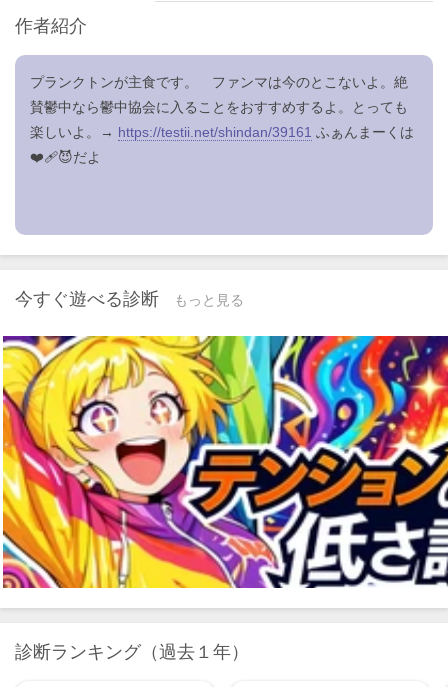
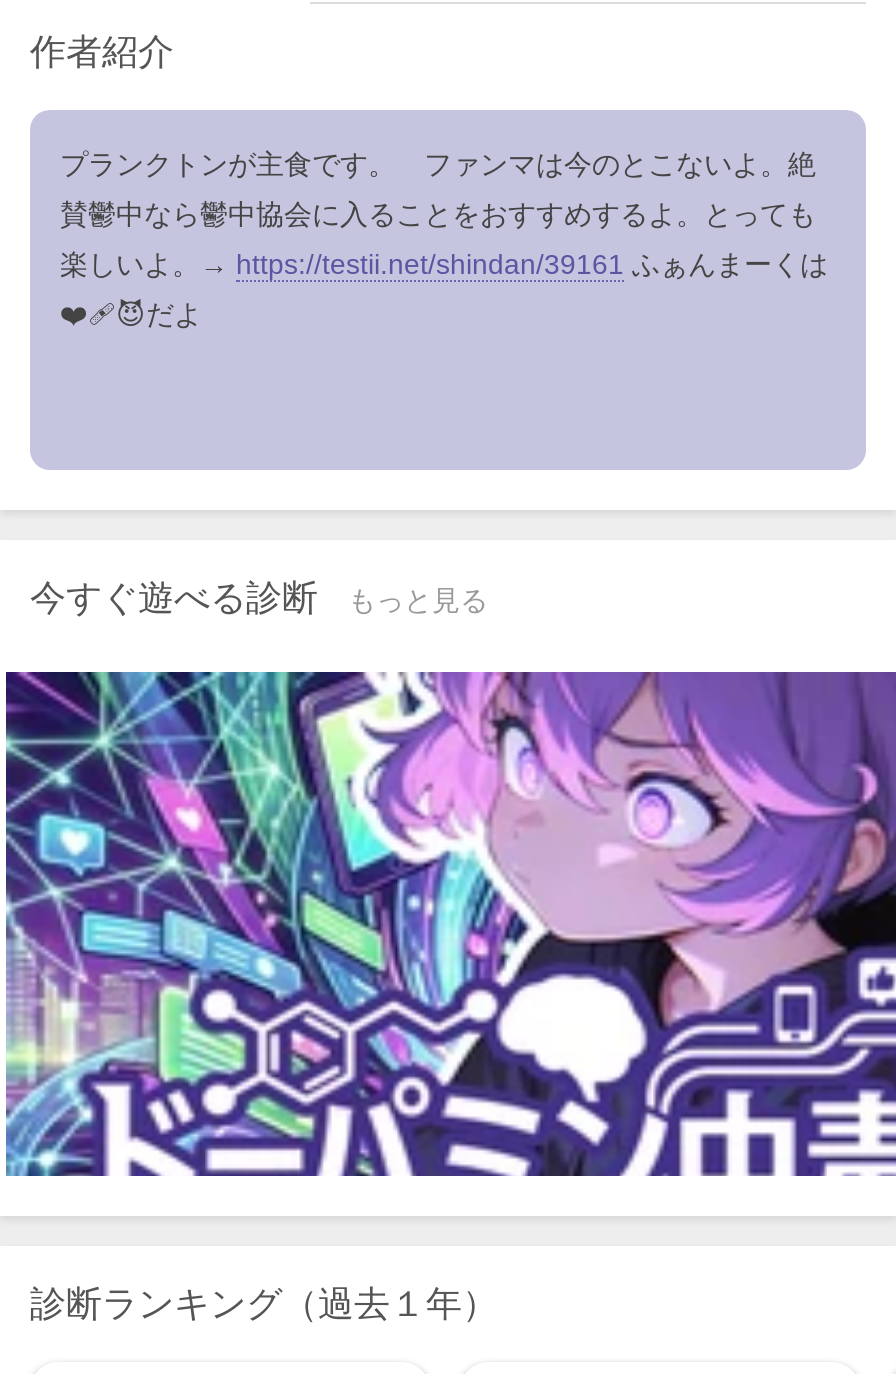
[3,335,445,589] [image] -> [6,670,890,1178] [image]

